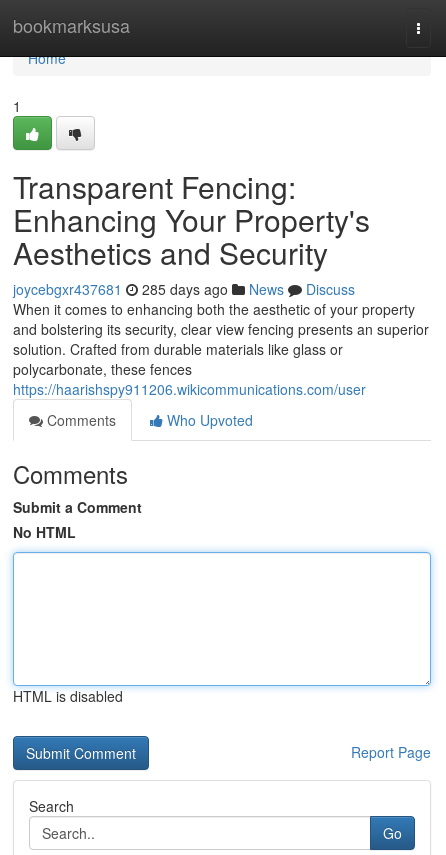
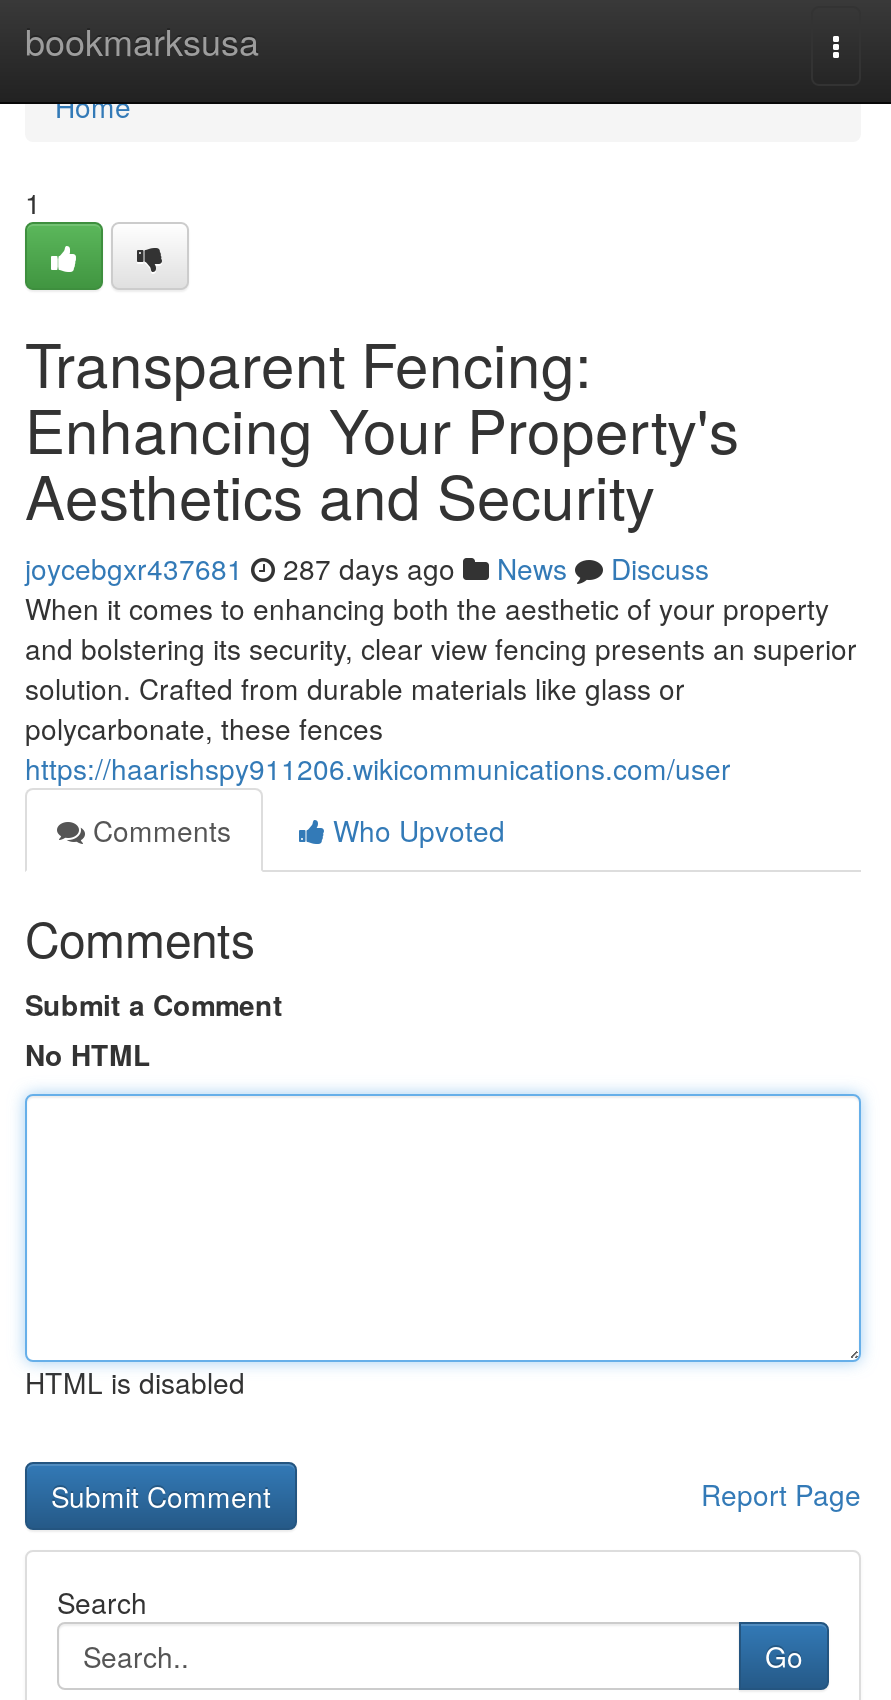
[13,279,355,299] joycebgxr437681 285 days ago News Discuss -> [25,548,709,588] joycebgxr437681 287 days ago News Discuss

